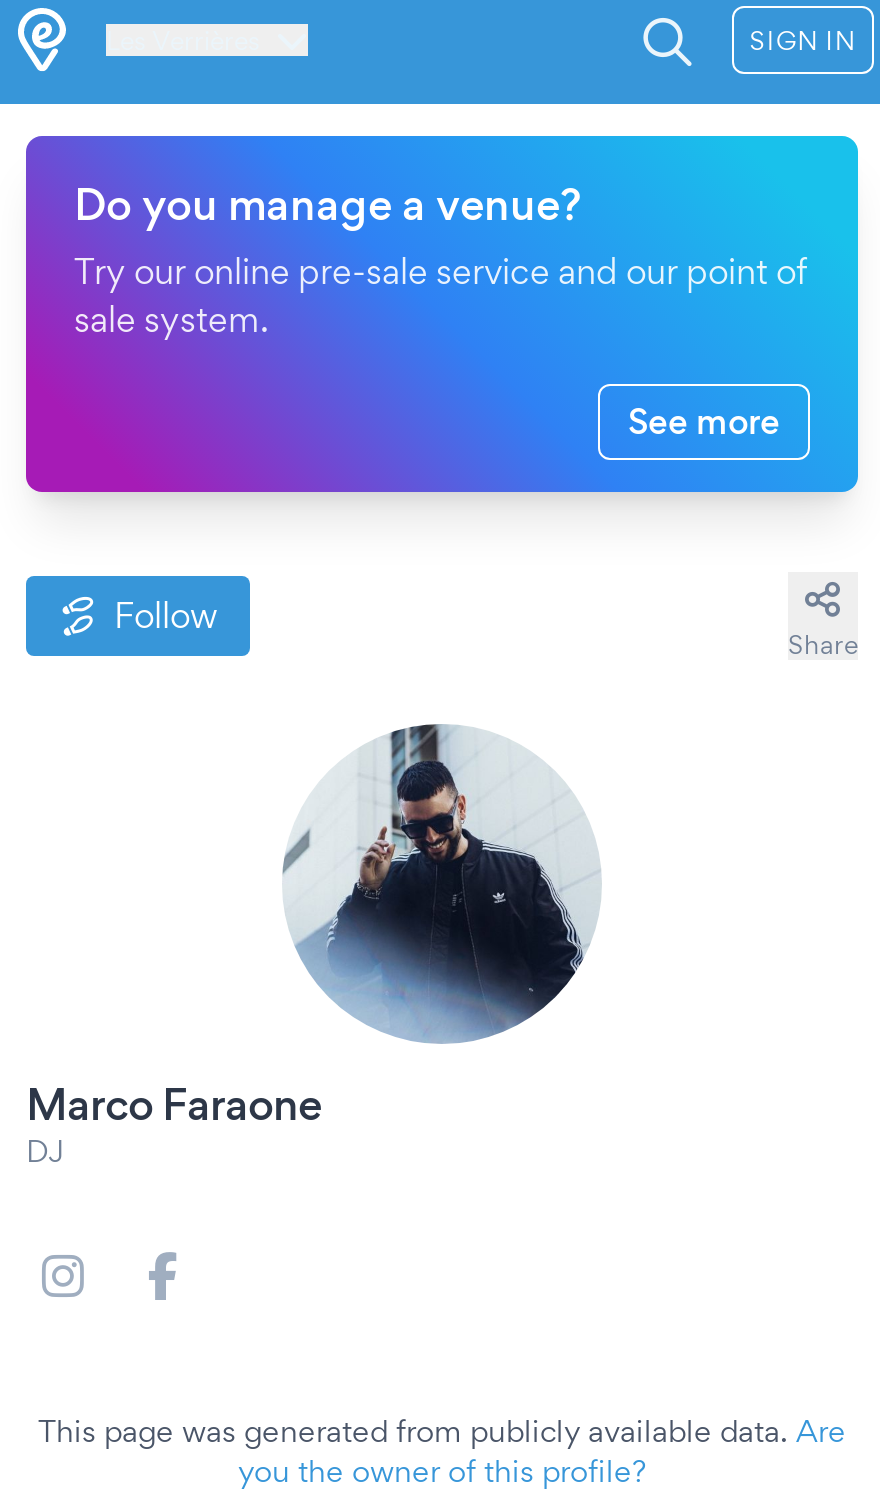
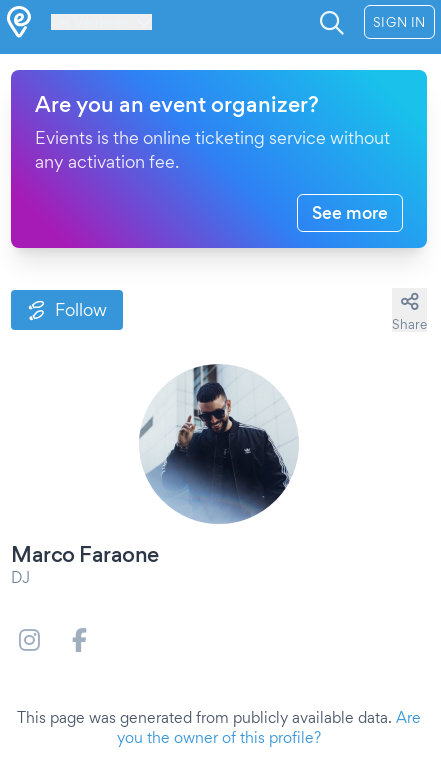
[74,178,808,340] Do you manage a venue? | Try our online pre-sale service and our point of | sale system. -> [35,91,390,172] Are you an event organizer? | Evients is the online ticketing service without | any activation fee.

